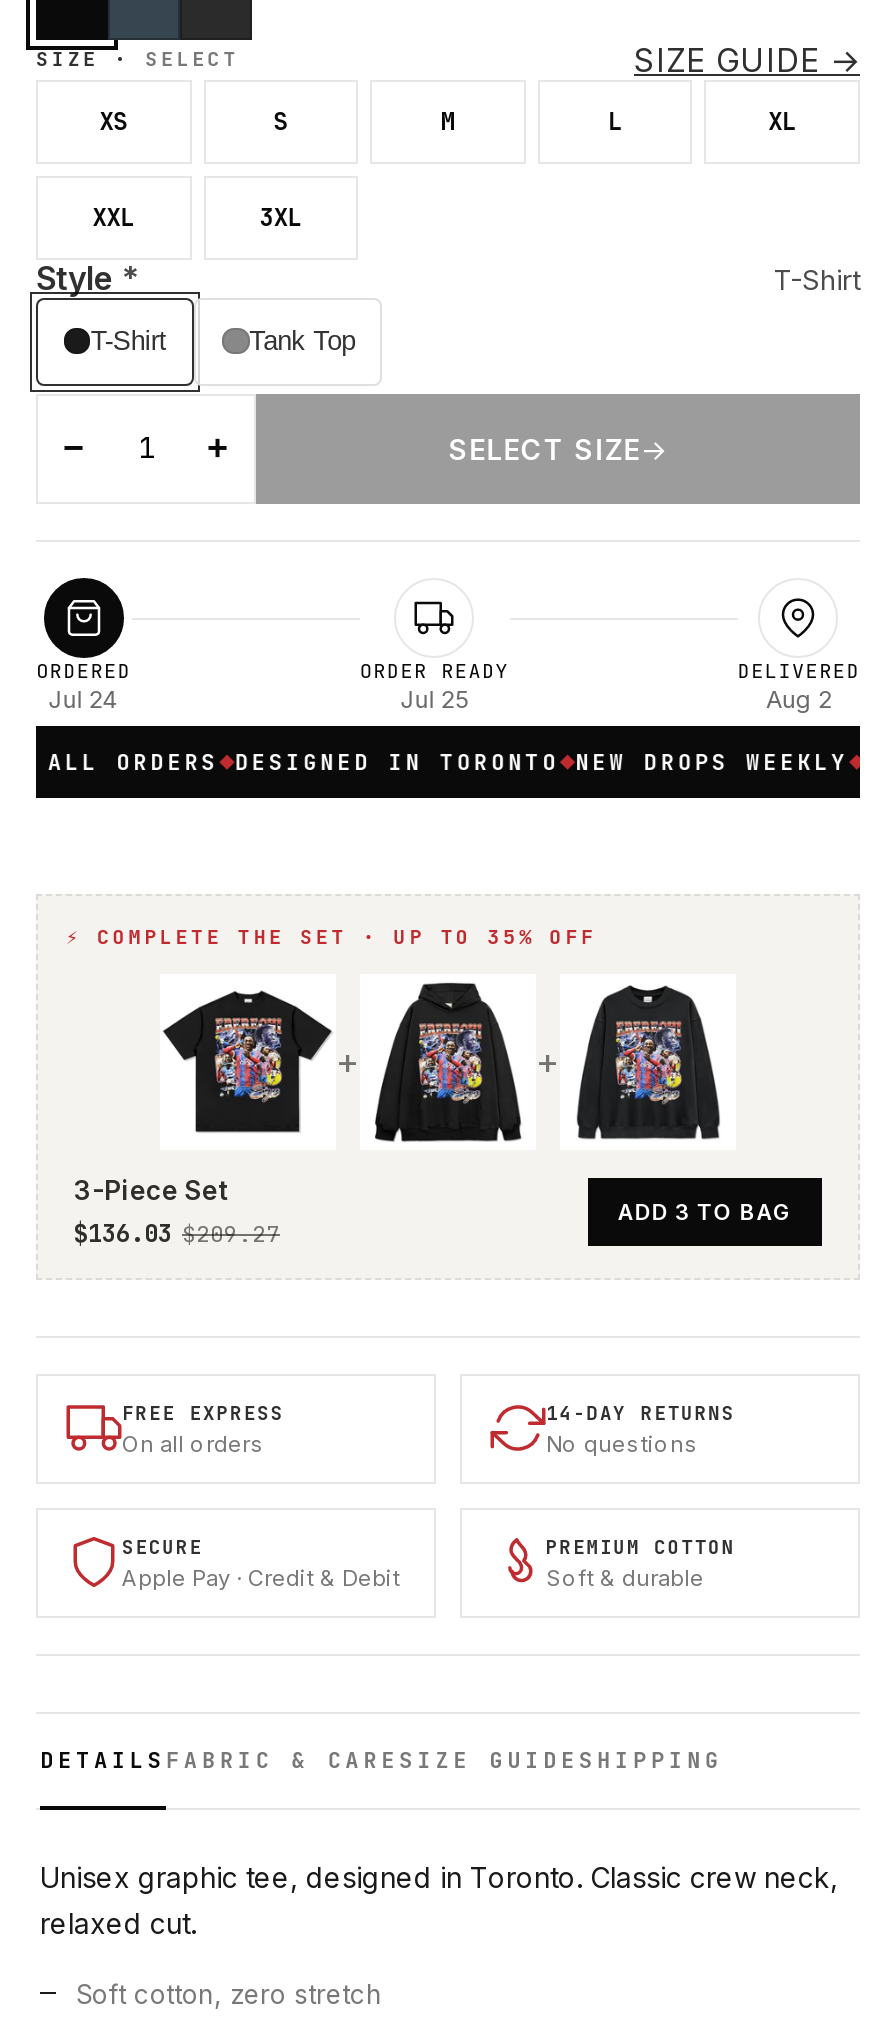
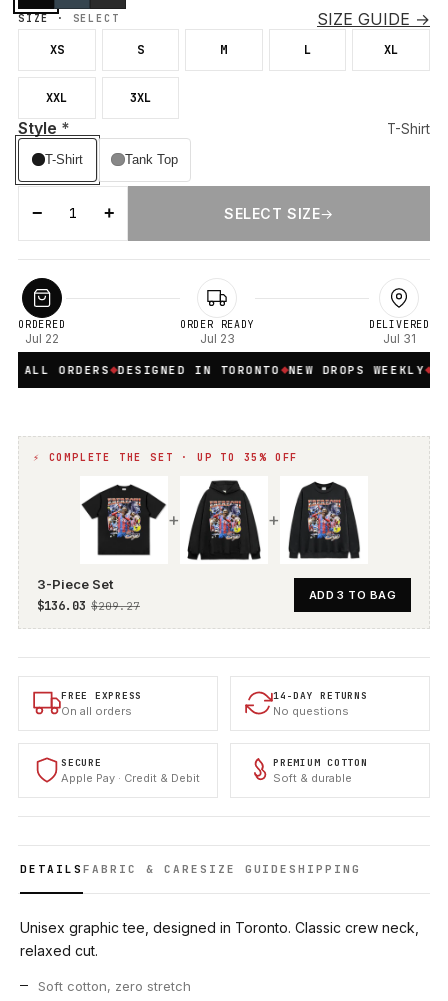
[49,683,119,713] Jul 24 -> [25,331,59,346] Jul 22
[400,683,468,713] Jul 25 -> [200,331,235,346] Jul 23
[766,683,832,713] Aug 2 -> [383,331,416,346] Jul 31

